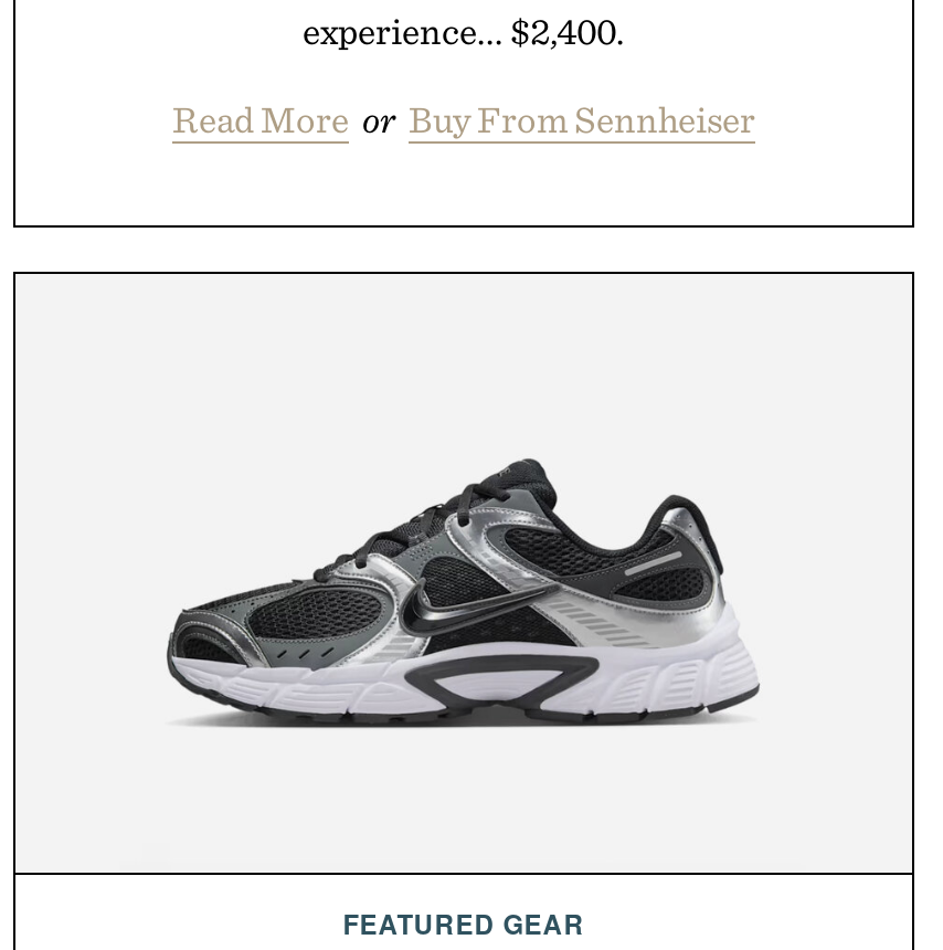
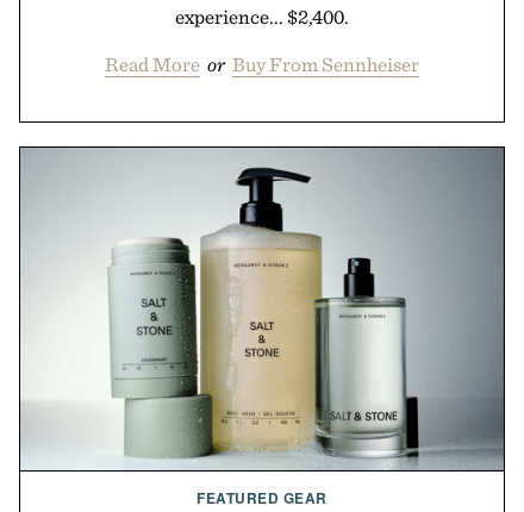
[15,272,914,875] [image] -> [23,146,505,470] [image]

